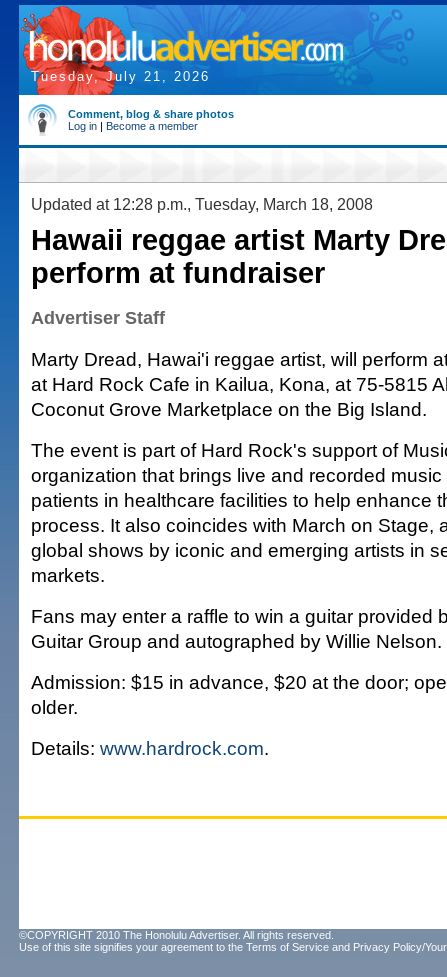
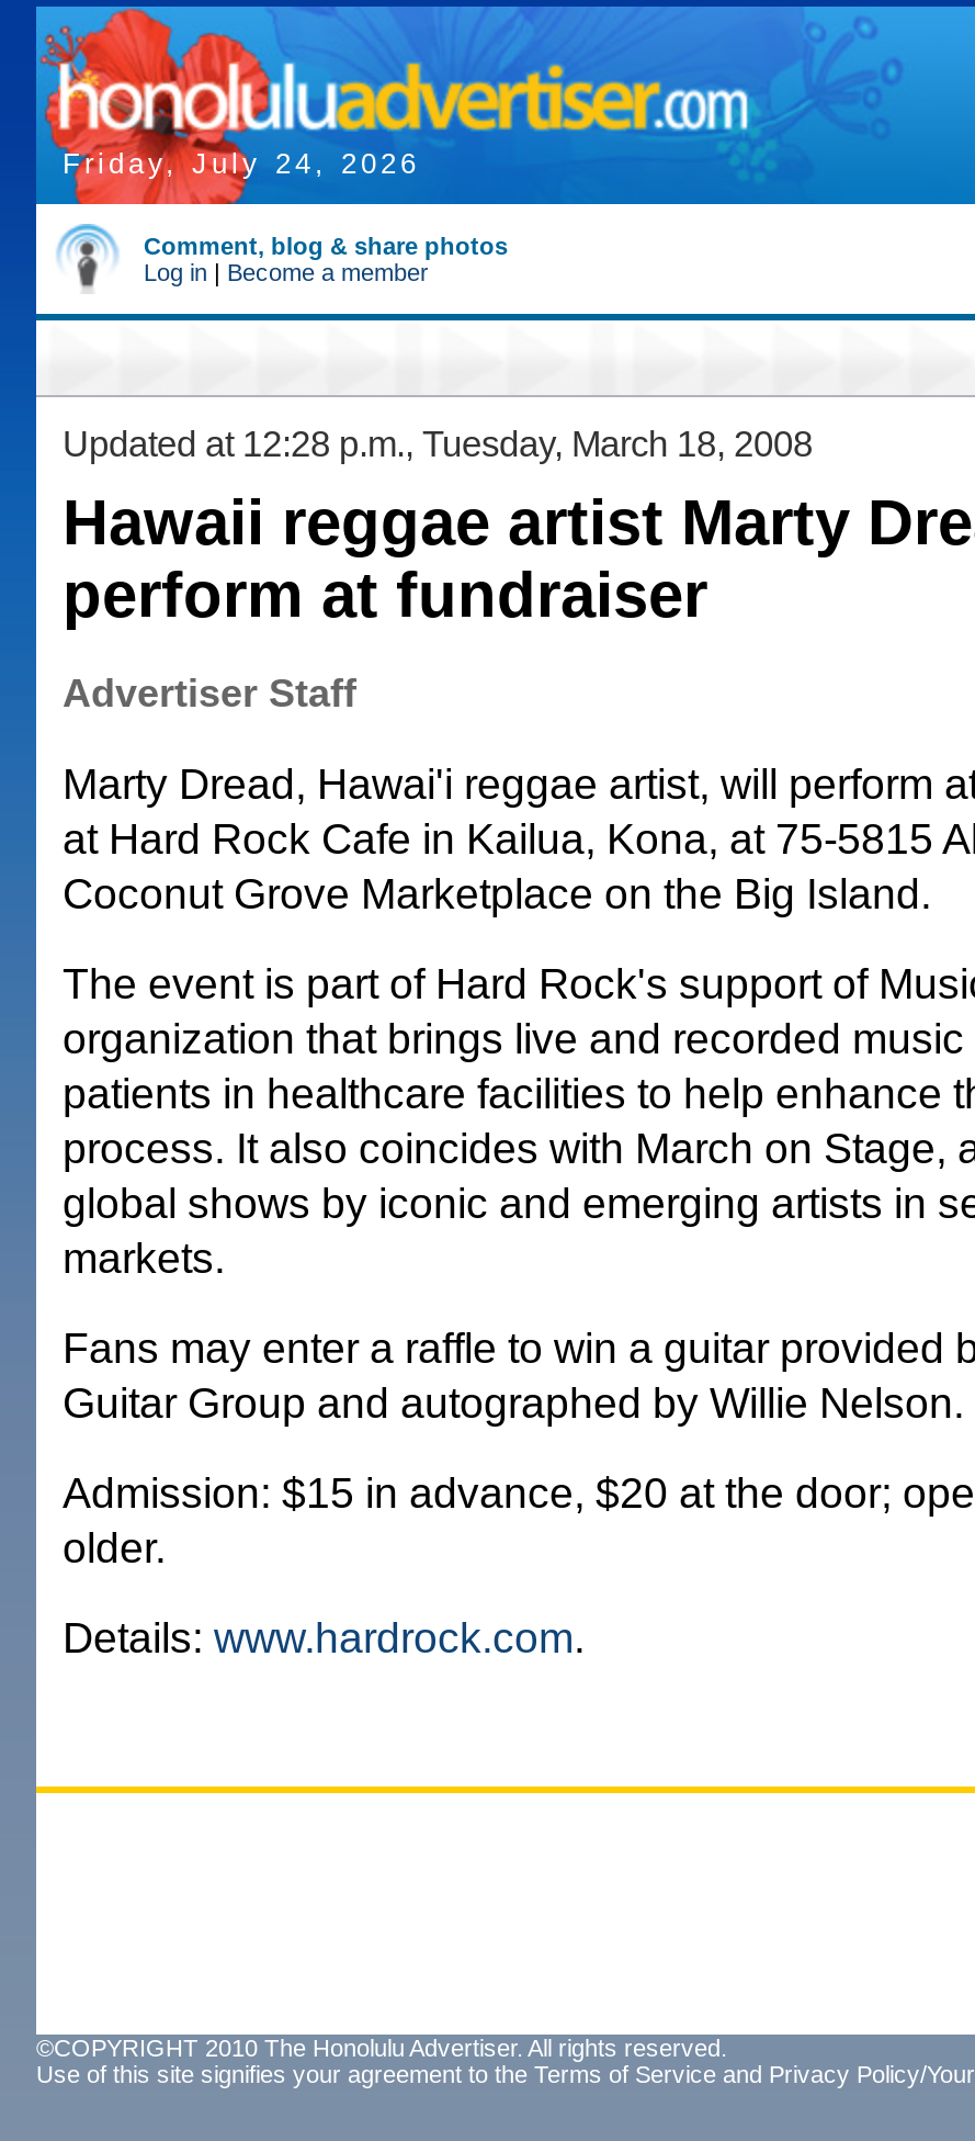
[31,69,210,84] Tuesday, July 21, 2026 -> [63,147,420,180] Friday, July 24, 2026

